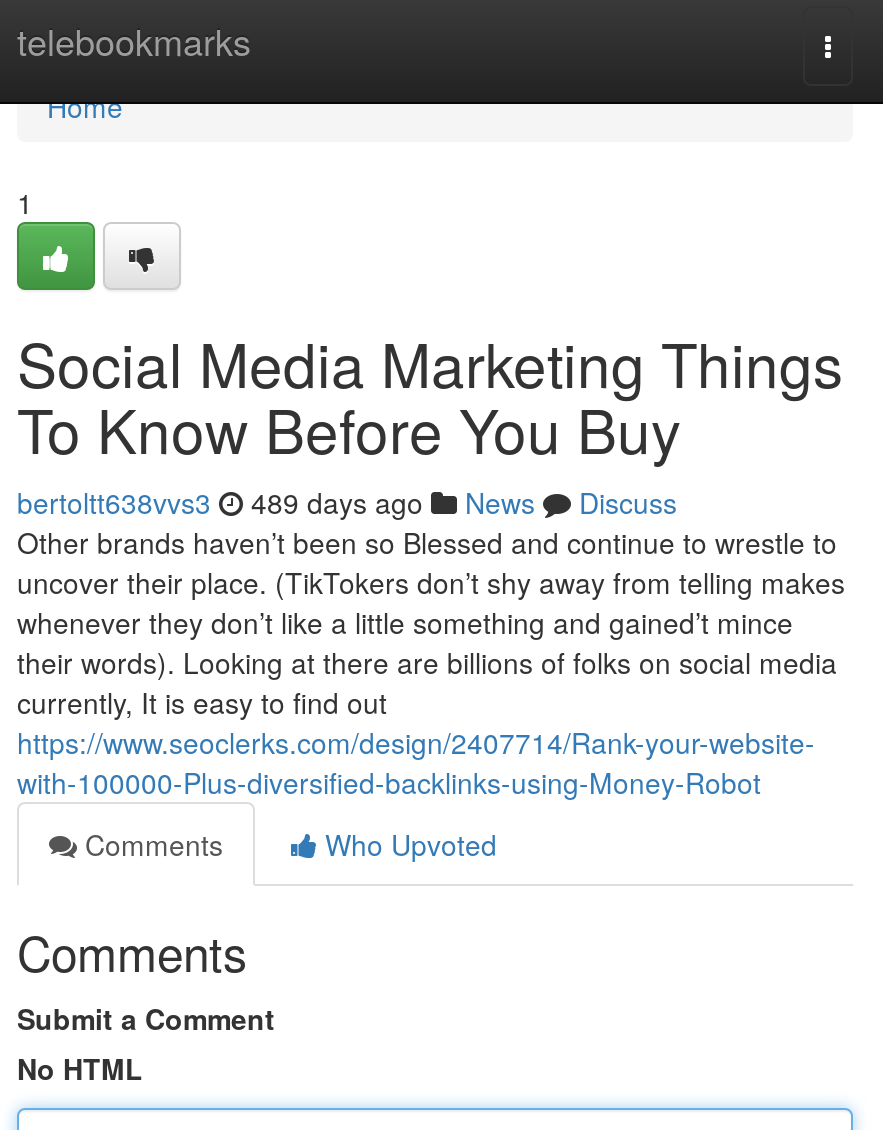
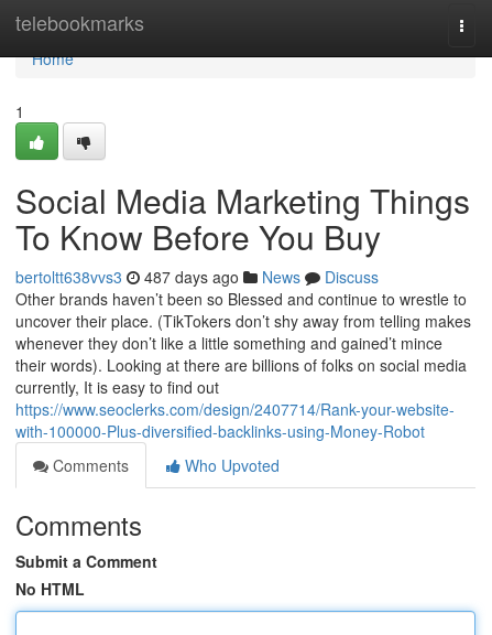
[17,482,677,522] bertoltt638vvs3 489 days ago News Discuss -> [15,266,379,288] bertoltt638vvs3 487 days ago News Discuss

